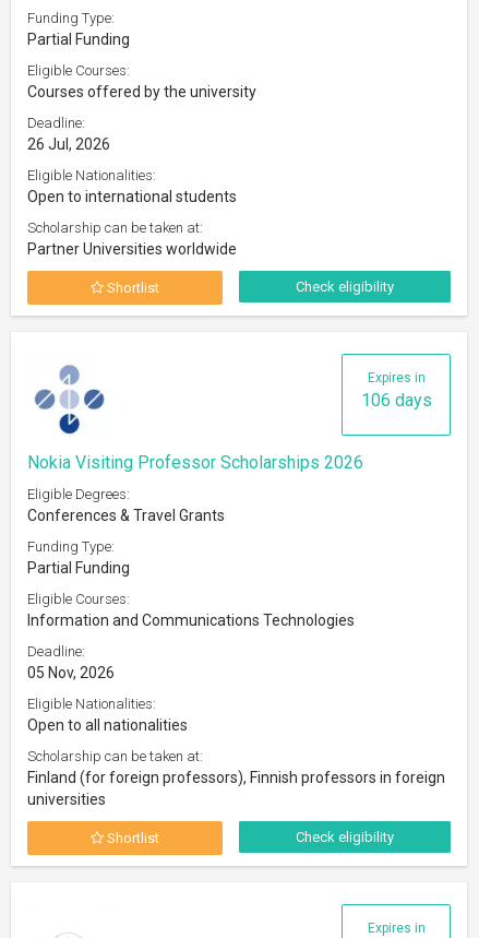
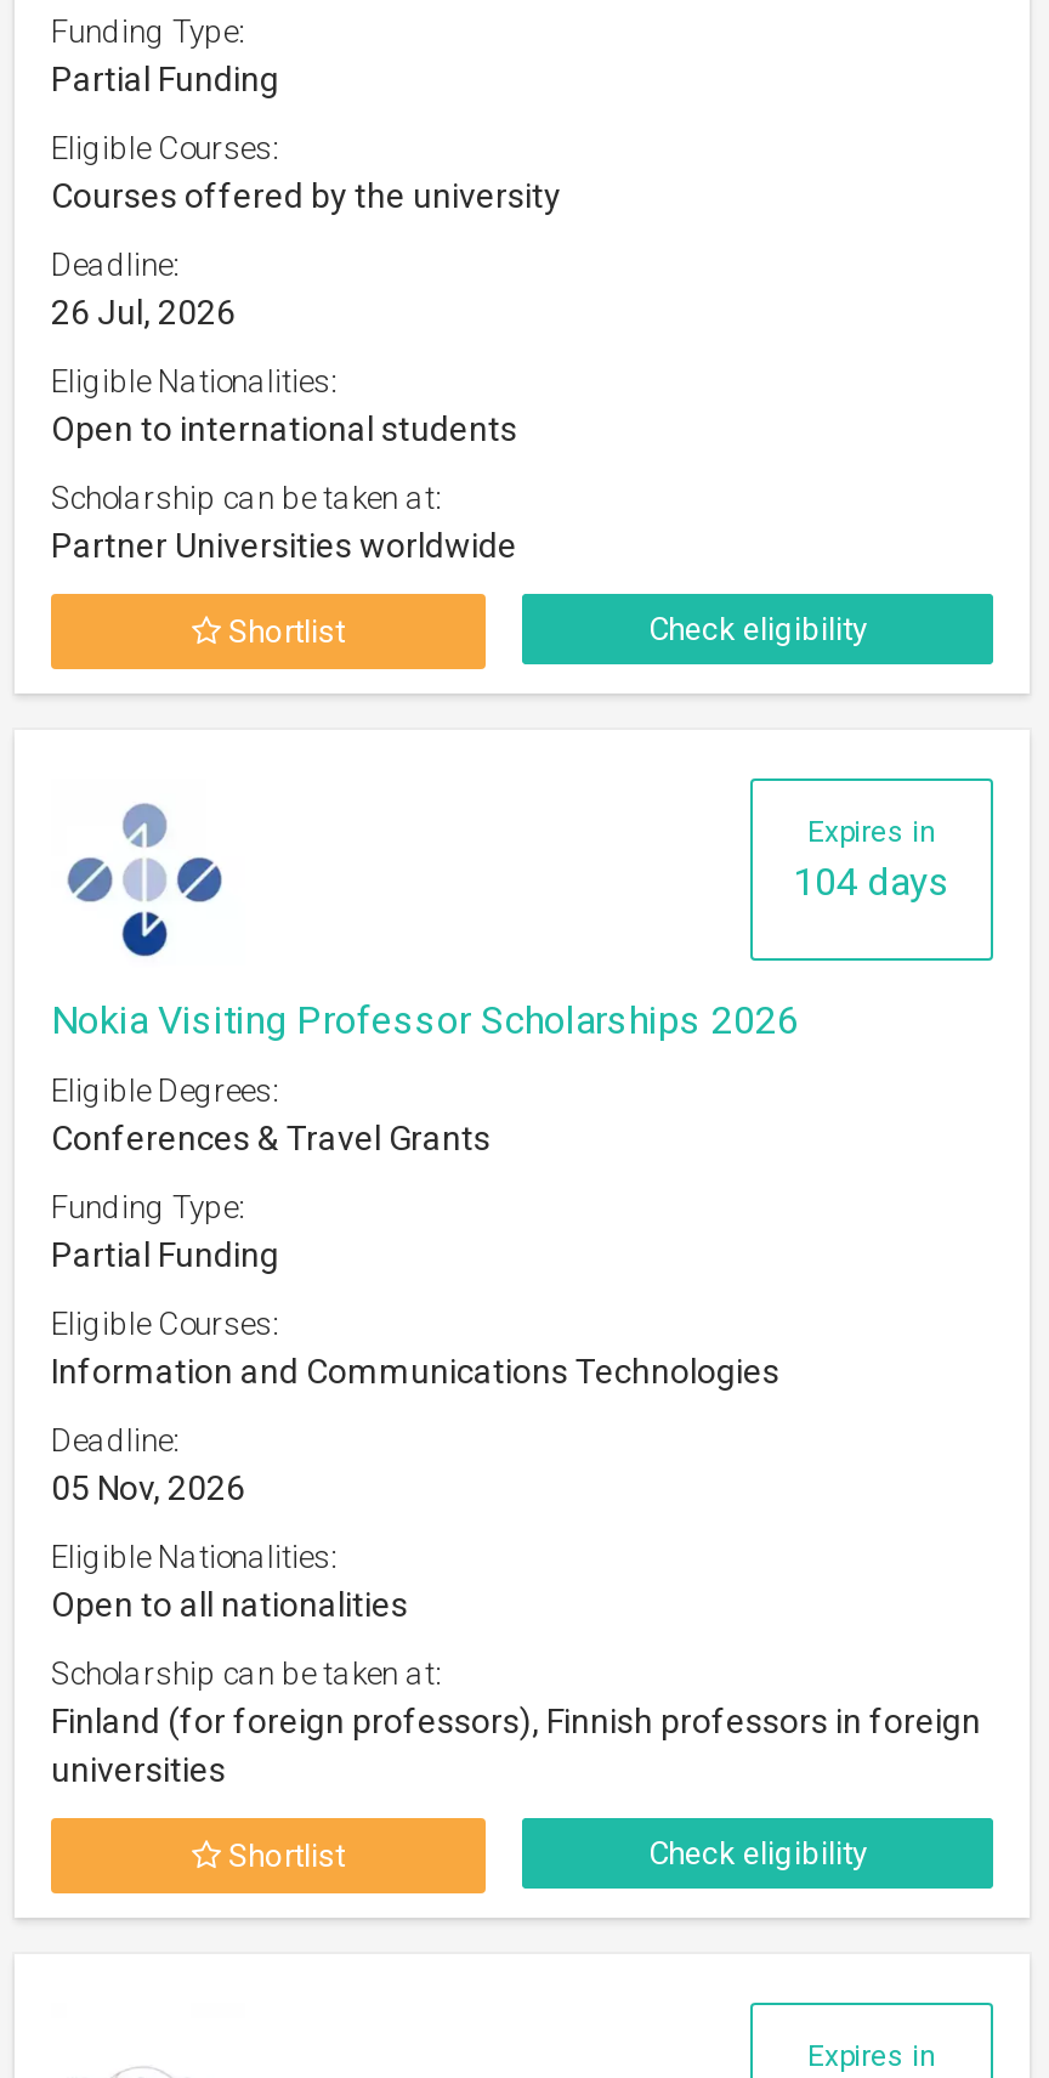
[361,390,432,411] 106 days -> [793,859,951,905] 104 days

